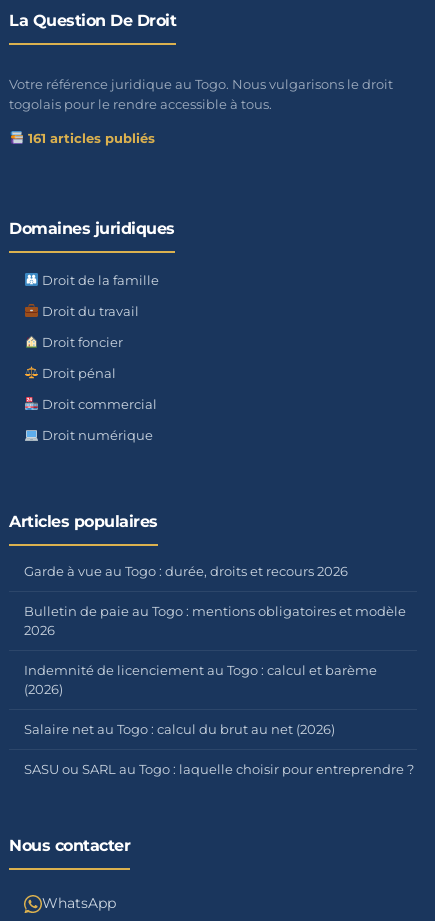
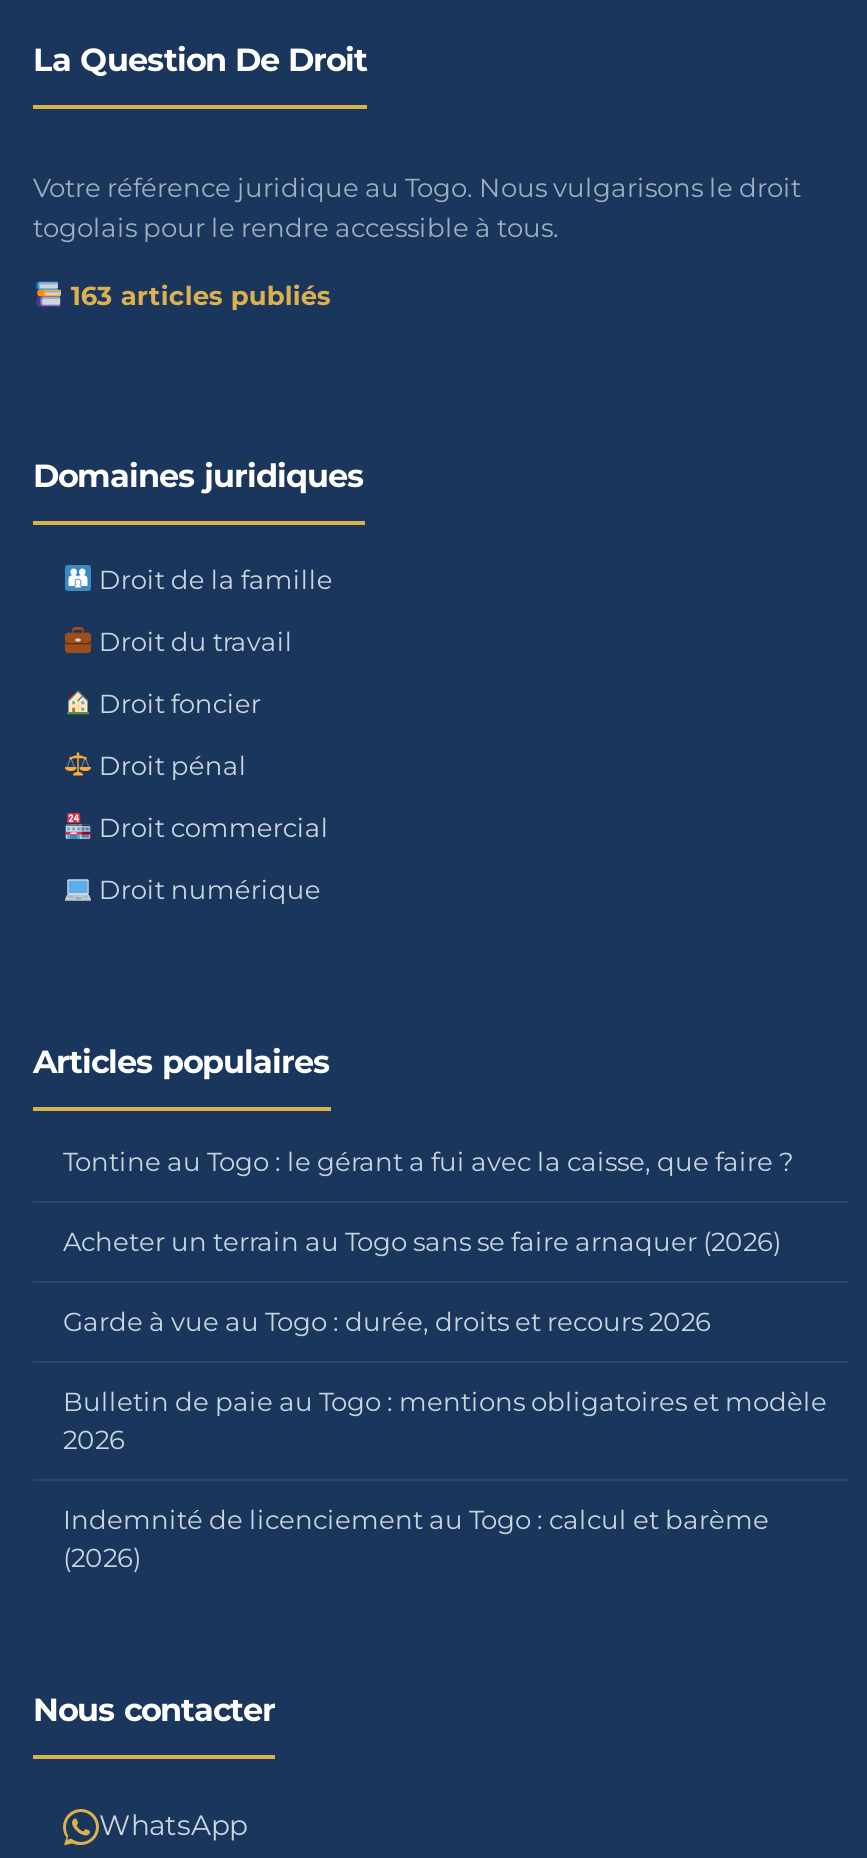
[24,130,155,146] 161 articles publiés -> [63,279,331,311] 163 articles publiés
none -> [63,1145,793,1257] Tontine au Togo : le gérant a fui avec la caisse, que faire ? | Acheter un terrain au Togo sans se faire arnaquer (2026)
moved [24,563,406,697] -> [63,1305,827,1573]: Garde à vue au Togo : durée, droits et recours 2026 | Bulletin de paie au Togo : mentions obligatoires et modèle | 2026 | Indemnité de licenciement au Togo : calcul et barème | (2026)
[24,721,414,777] Salaire net au Togo : calcul du brut au net (2026) | SASU ou SARL au Togo : laquelle choisir pour entreprendre ? -> none

